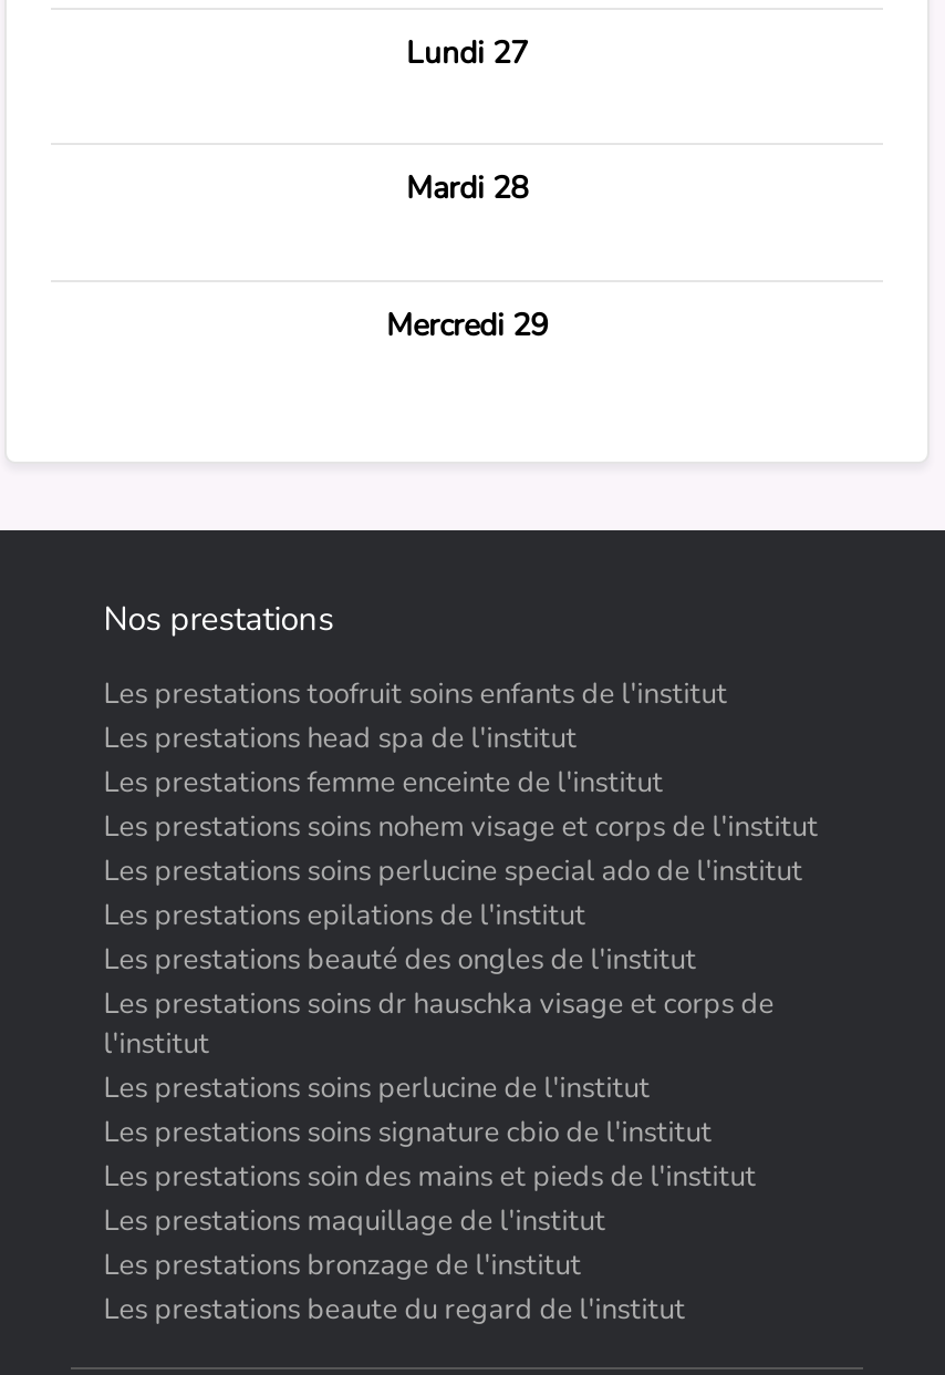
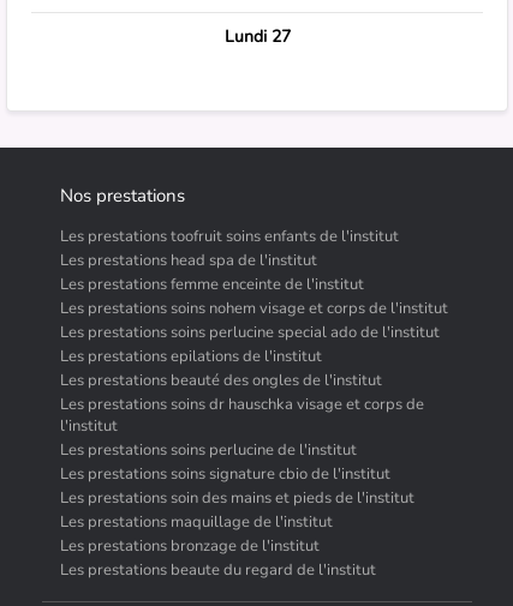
[386,168,548,347] Mardi 28 | Mercredi 29 -> none

